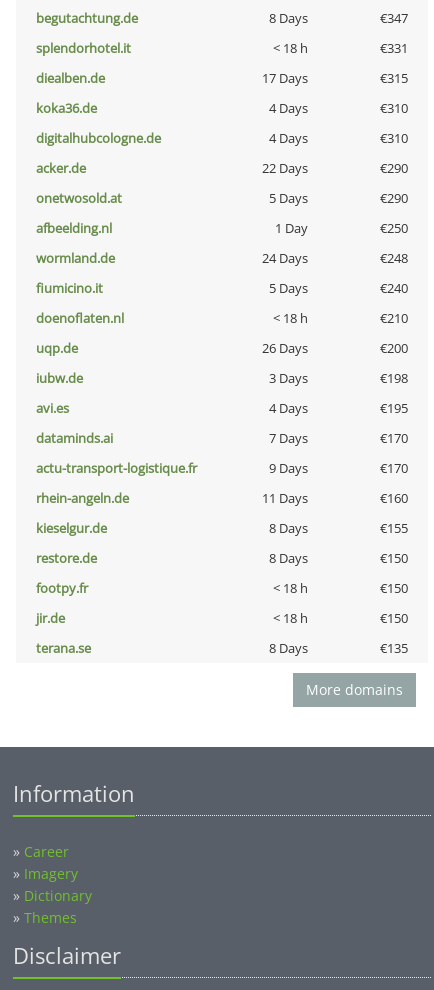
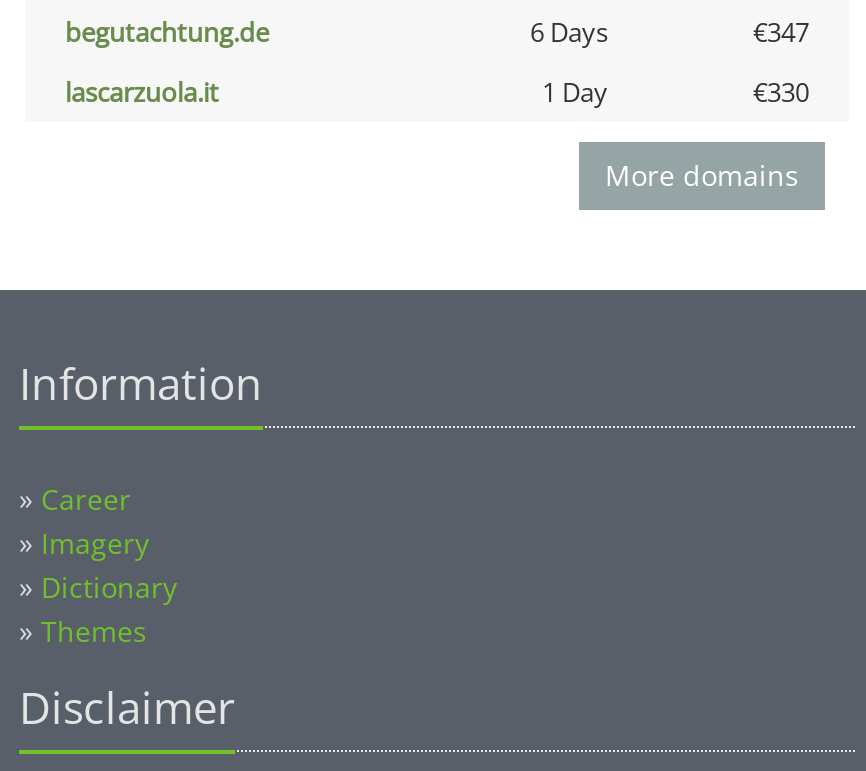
[268,9,307,27] 8 Days -> [530,14,608,50] 6 Days
[36,39,408,237] splendorhotel.it | < 18 h | €331 | diealben.de | 17 Days | €315 | koka36.de | 4 Days | €310 | digitalhubcologne.de | 4 Days | €310 | acker.de | 22 Days | €290 | onetwosold.at | 5 Days | €290 | afbeelding.nl -> [65,74,219,110] lascarzuola.it
[36,219,408,657] €250 | wormland.de | 24 Days | €248 | fiumicino.it | 5 Days | €240 | doenoflaten.nl | < 18 h | €210 | uqp.de | 26 Days | €200 | iubw.de | 3 Days | €198 | avi.es | 4 Days | €195 | dataminds.ai | 7 Days | €170 | actu-transport-logistique.fr | 9 Days | €170 | rhein-angeln.de | 11 Days | €160 | kieselgur.de | 8 Days | €155 | restore.de | 8 Days | €150 | footpy.fr | < 18 h | €150 | jir.de | < 18 h | €150 | terana.se | 8 Days | €135 -> [753,74,809,110] €330

